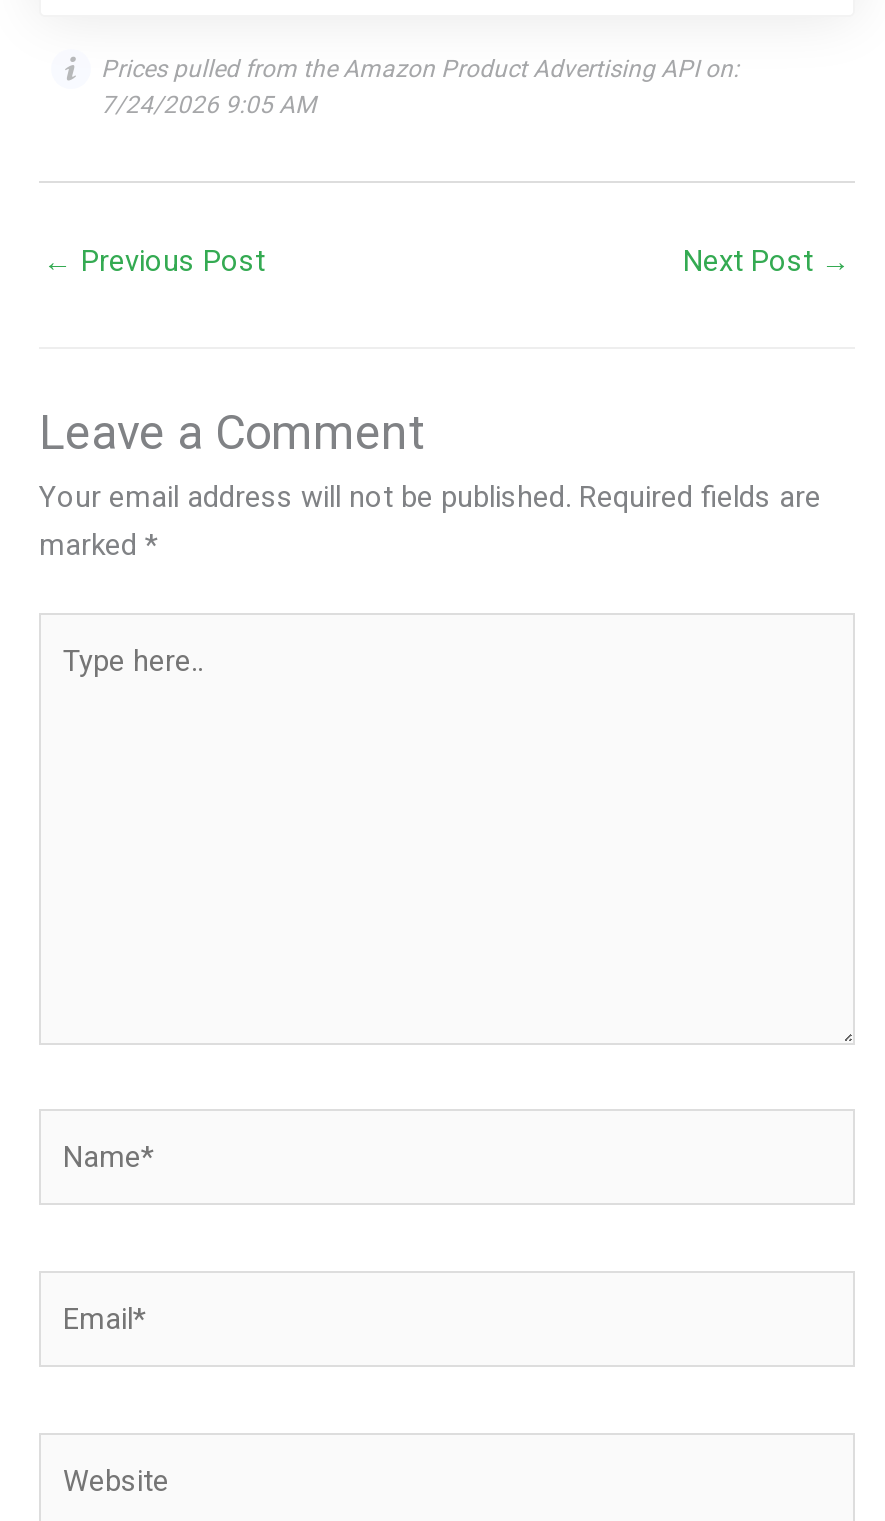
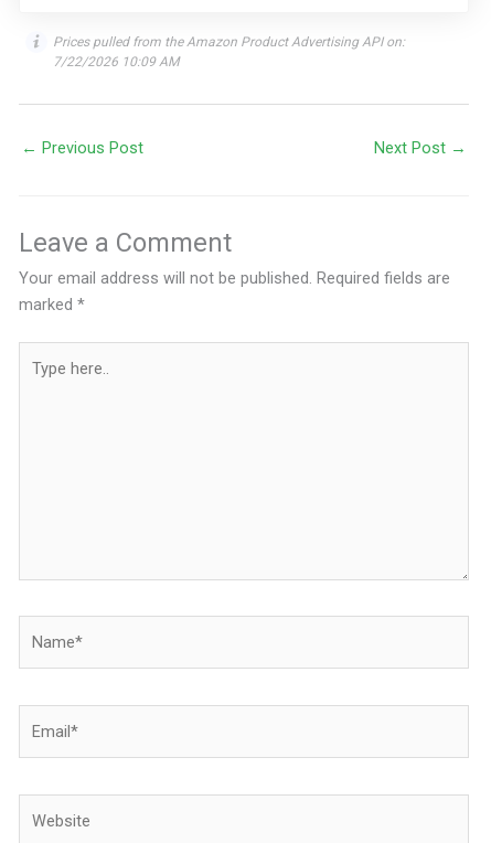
[101,91,315,119] 7/24/2026 9:05 AM -> [53,54,179,69] 7/22/2026 10:09 AM

